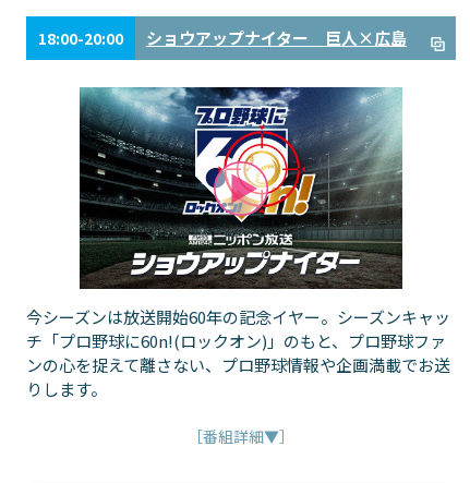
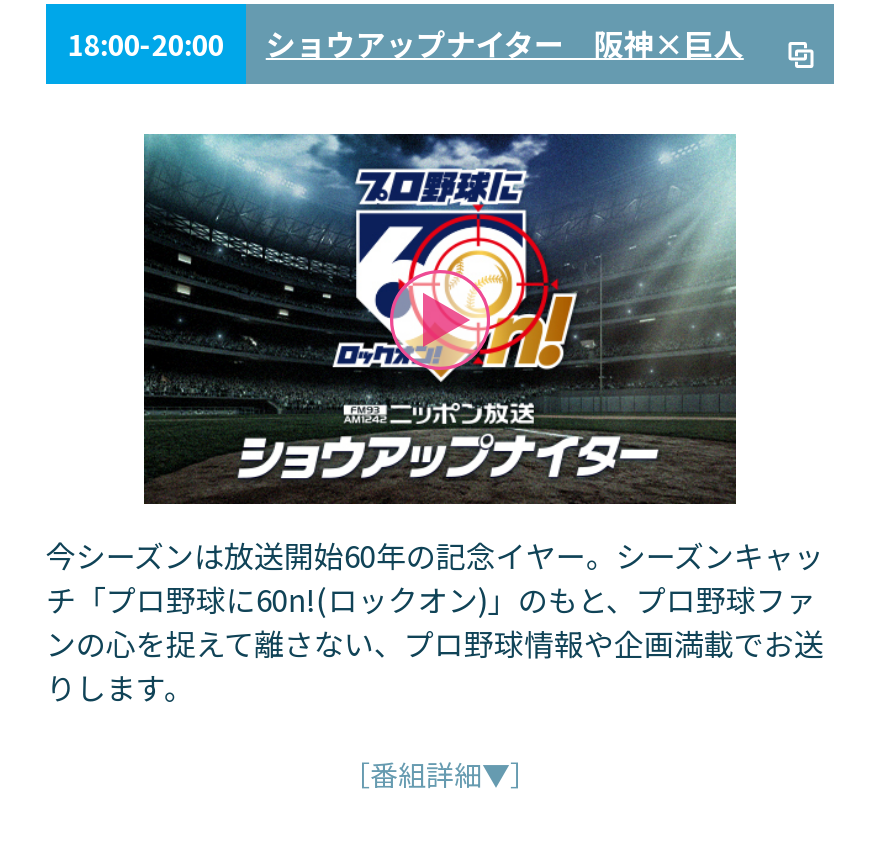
[146,26,407,49] ショウアップナイター 巨人×広島 -> [266,22,744,64] ショウアップナイター 阪神×巨人

